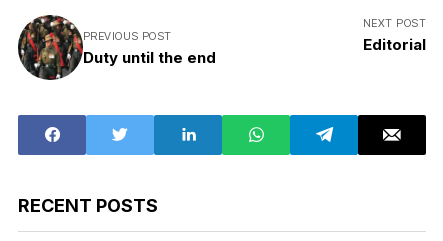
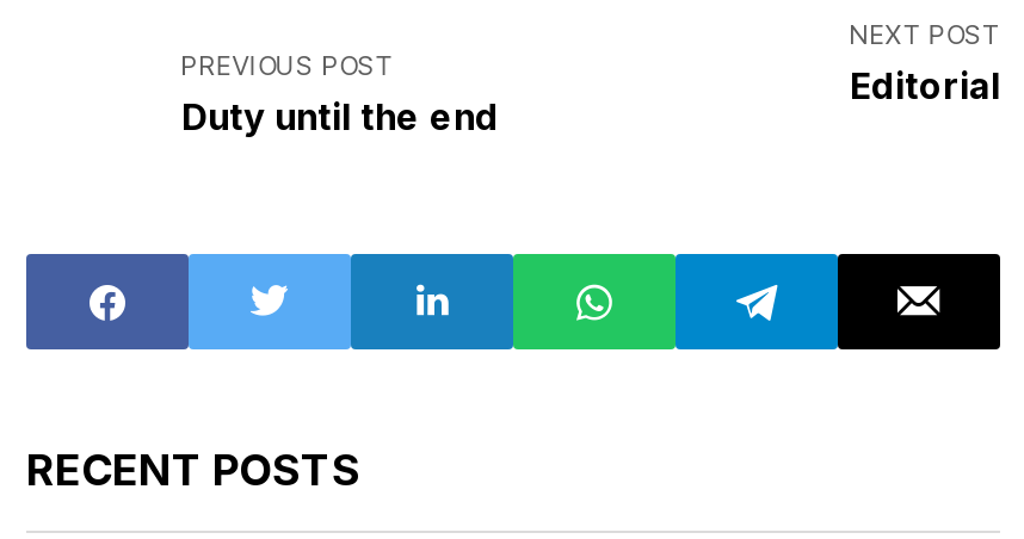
[17,14,80,81] [image] -> none

